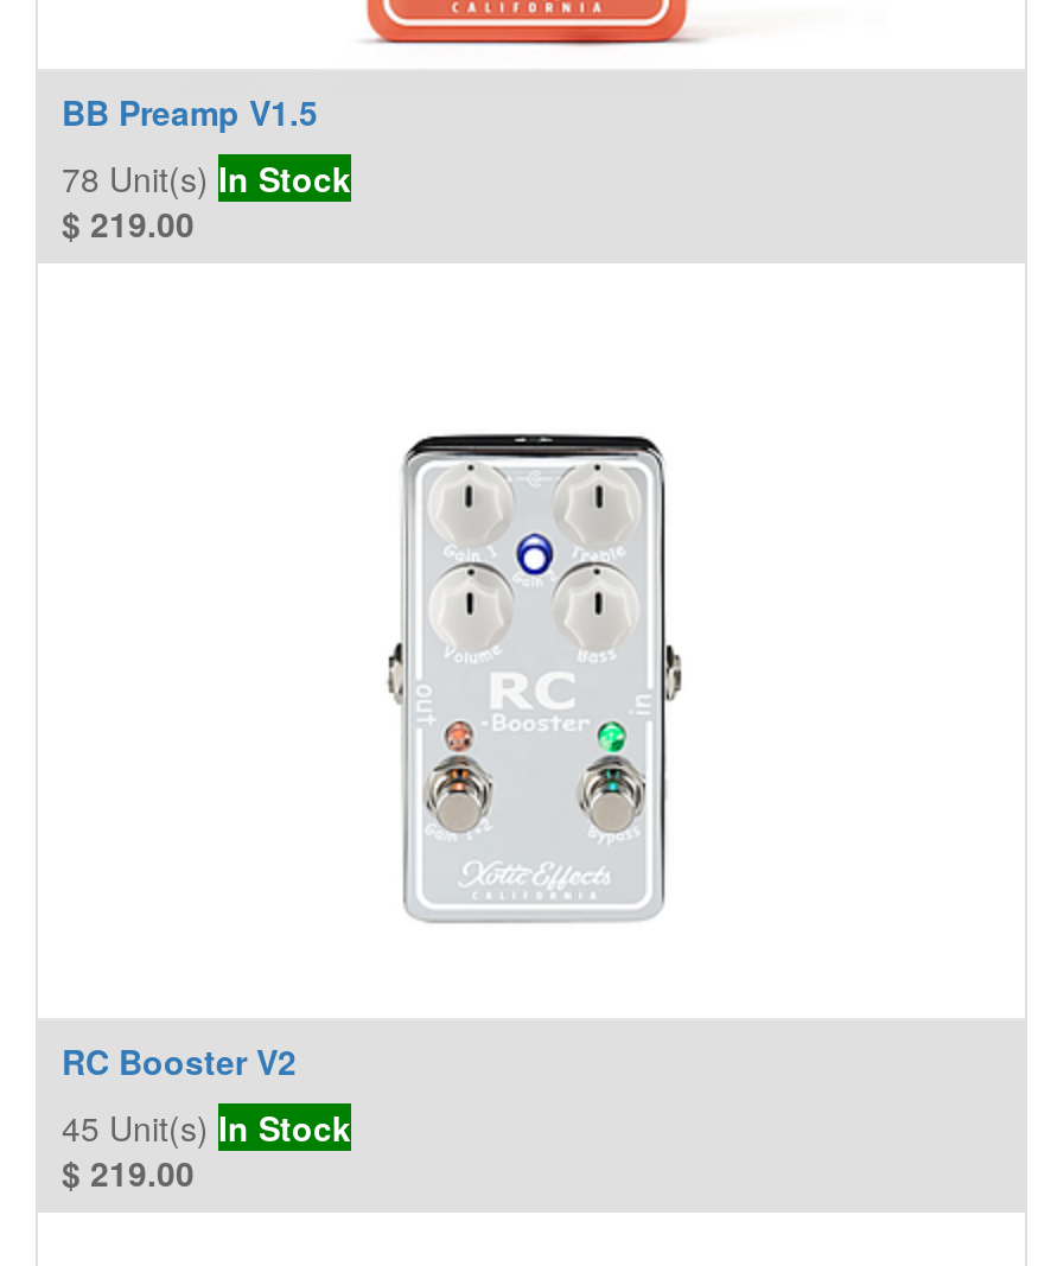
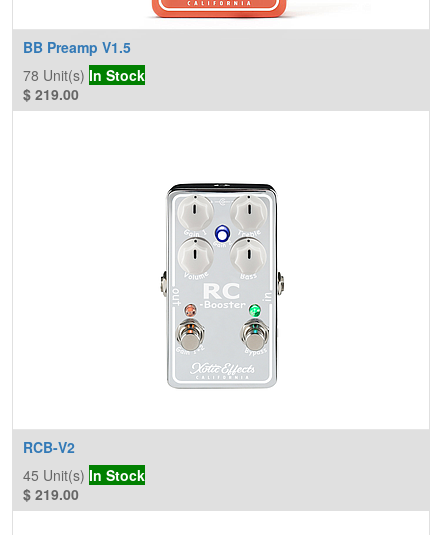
[62,1037,297,1084] RC Booster V2 -> [23,437,75,457] RCB-V2

